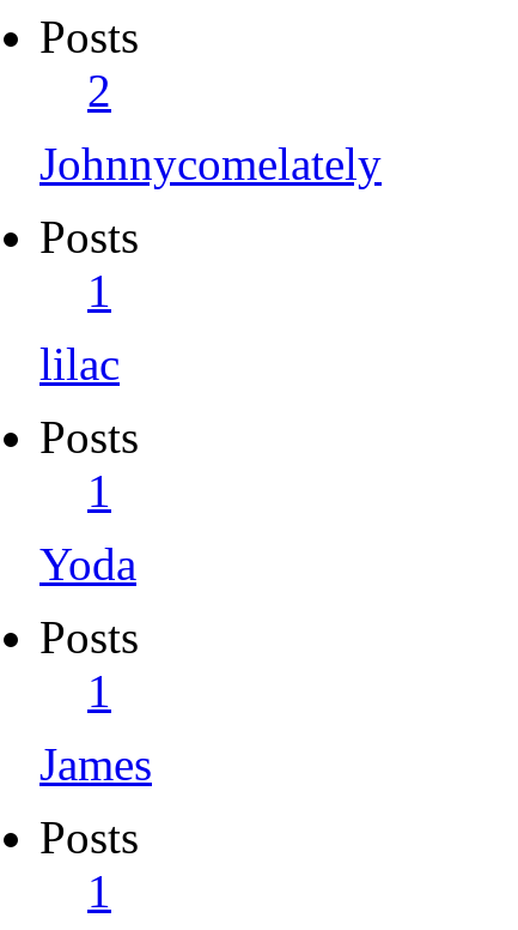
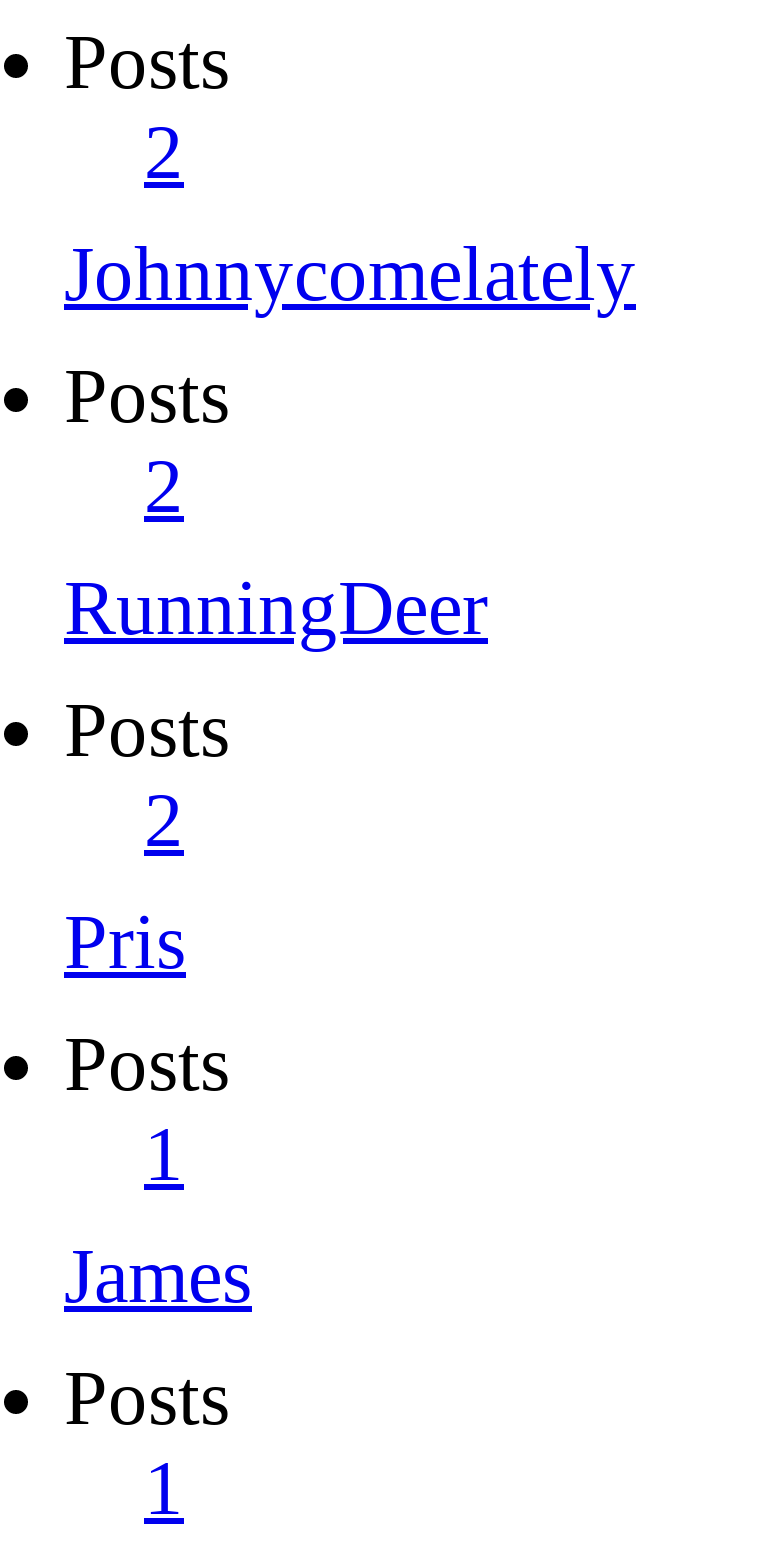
[39,265,120,389] 1 | lilac -> [64,442,488,650] 2 | RunningDeer
[39,465,136,589] 1 | Yoda -> [64,776,186,984] 2 | Pris

